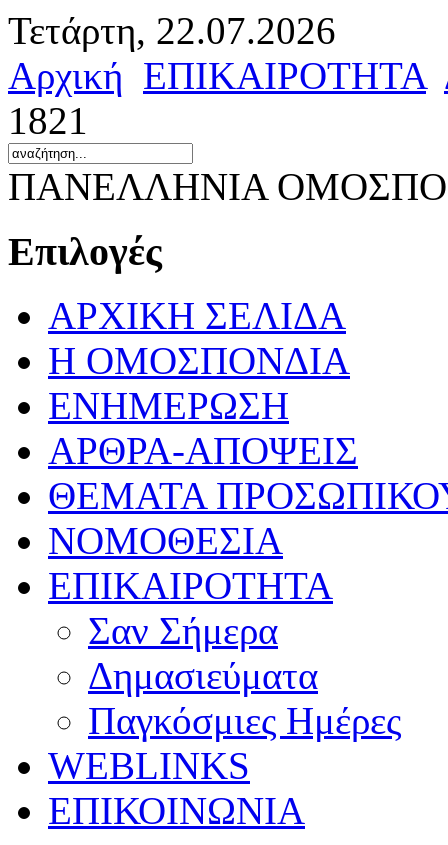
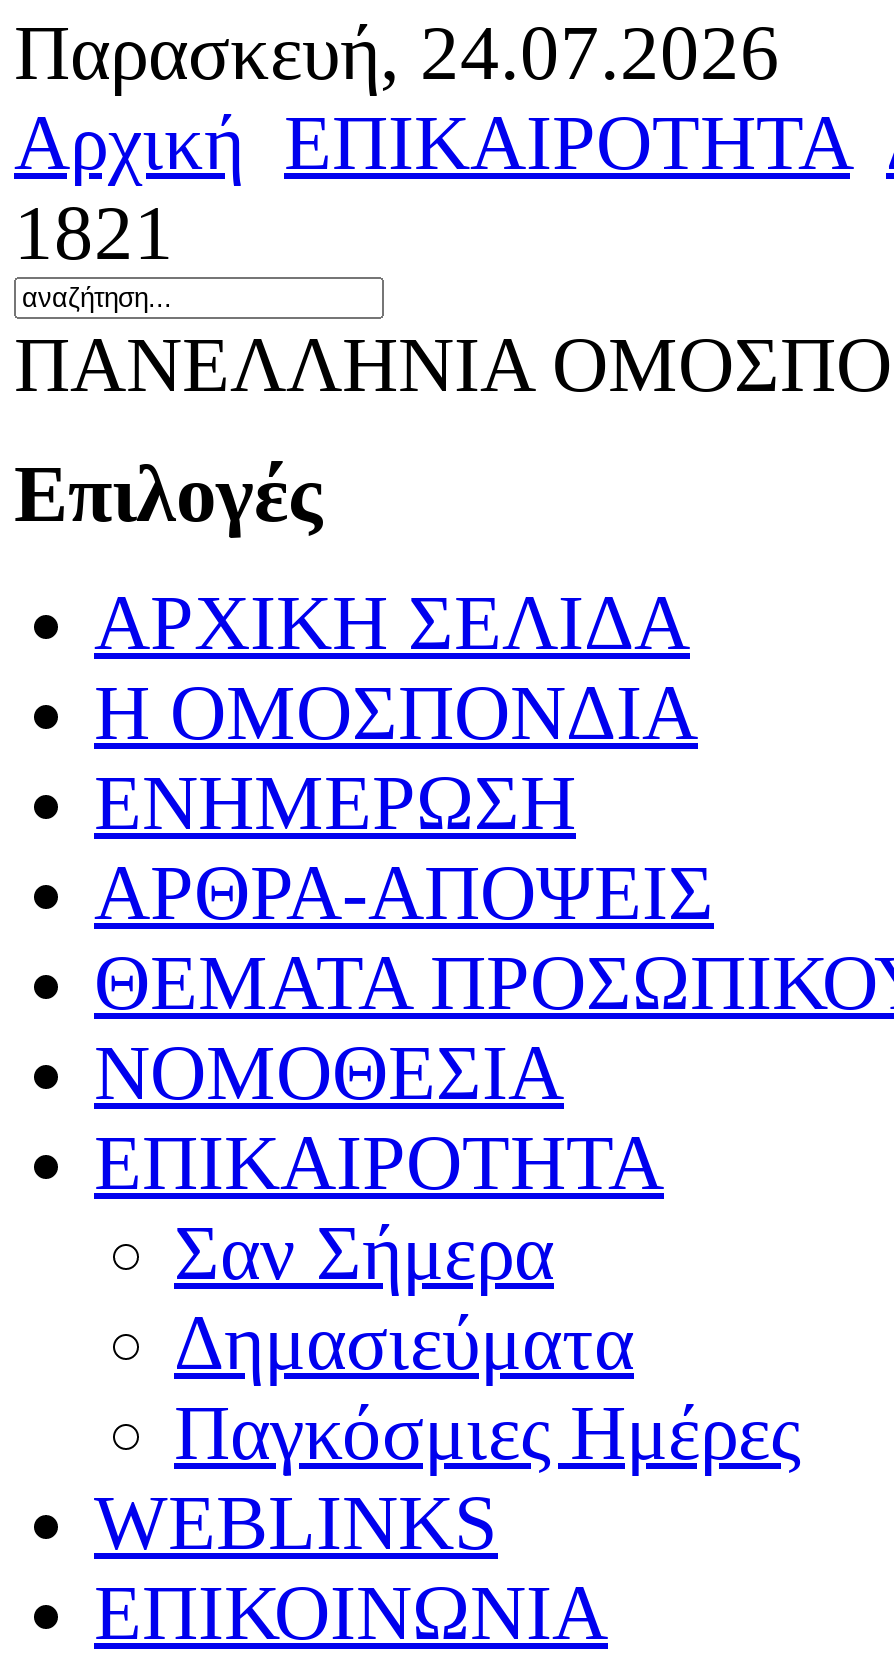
[8,9,336,52] Τετάρτη, 22.07.2026 -> [14,9,780,95] Παρασκευή, 24.07.2026

